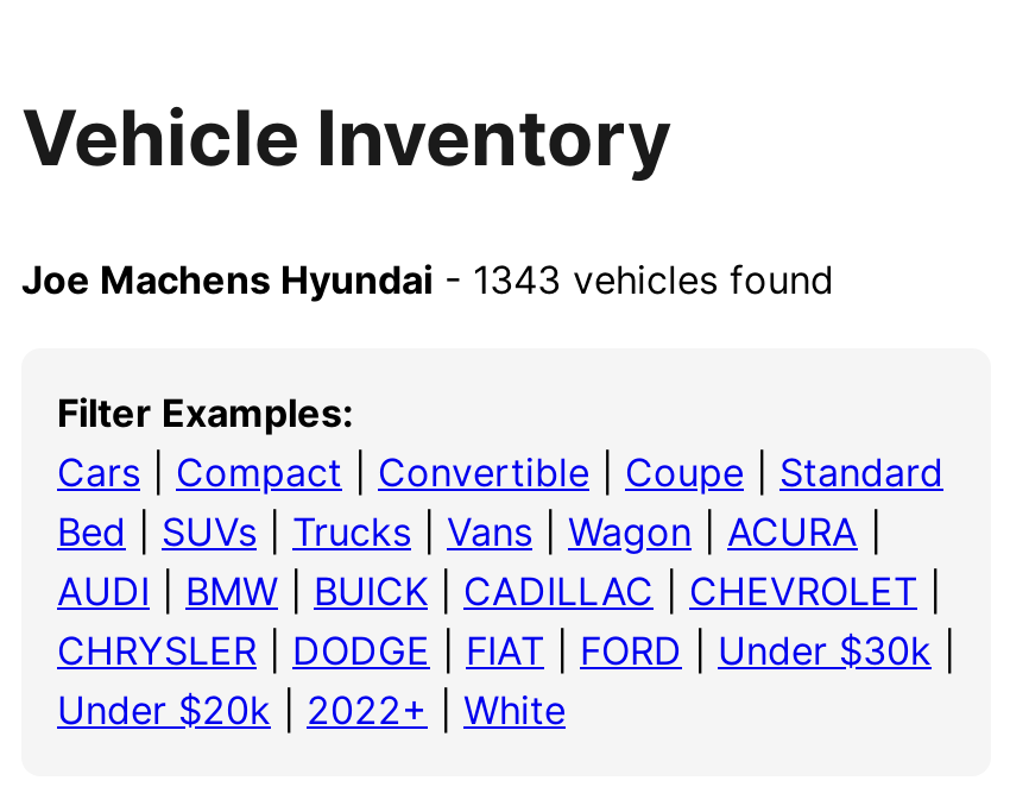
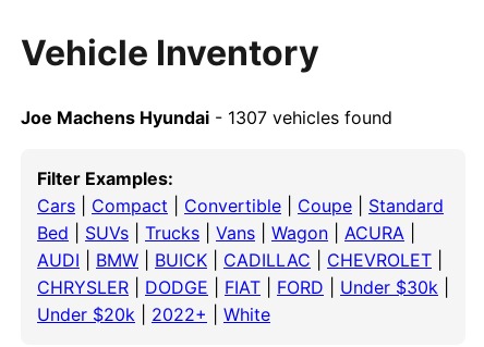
[21,255,834,303] Joe Machens Hyundai - 1343 vehicles found -> [21,106,392,128] Joe Machens Hyundai - 1307 vehicles found

